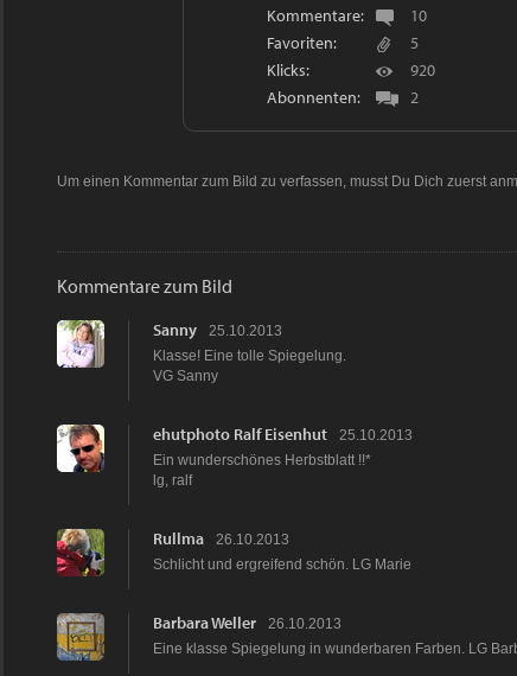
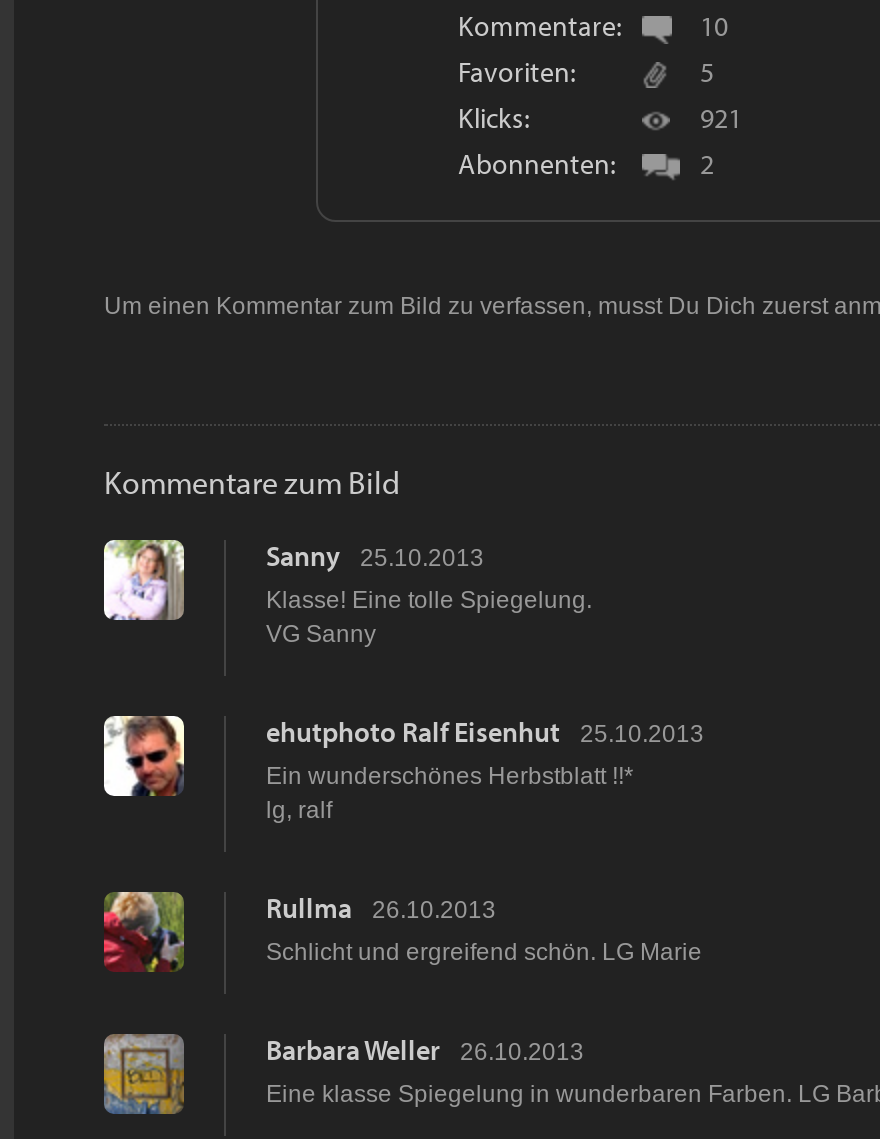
[410,59,435,81] 920 -> [700,100,742,136] 921

